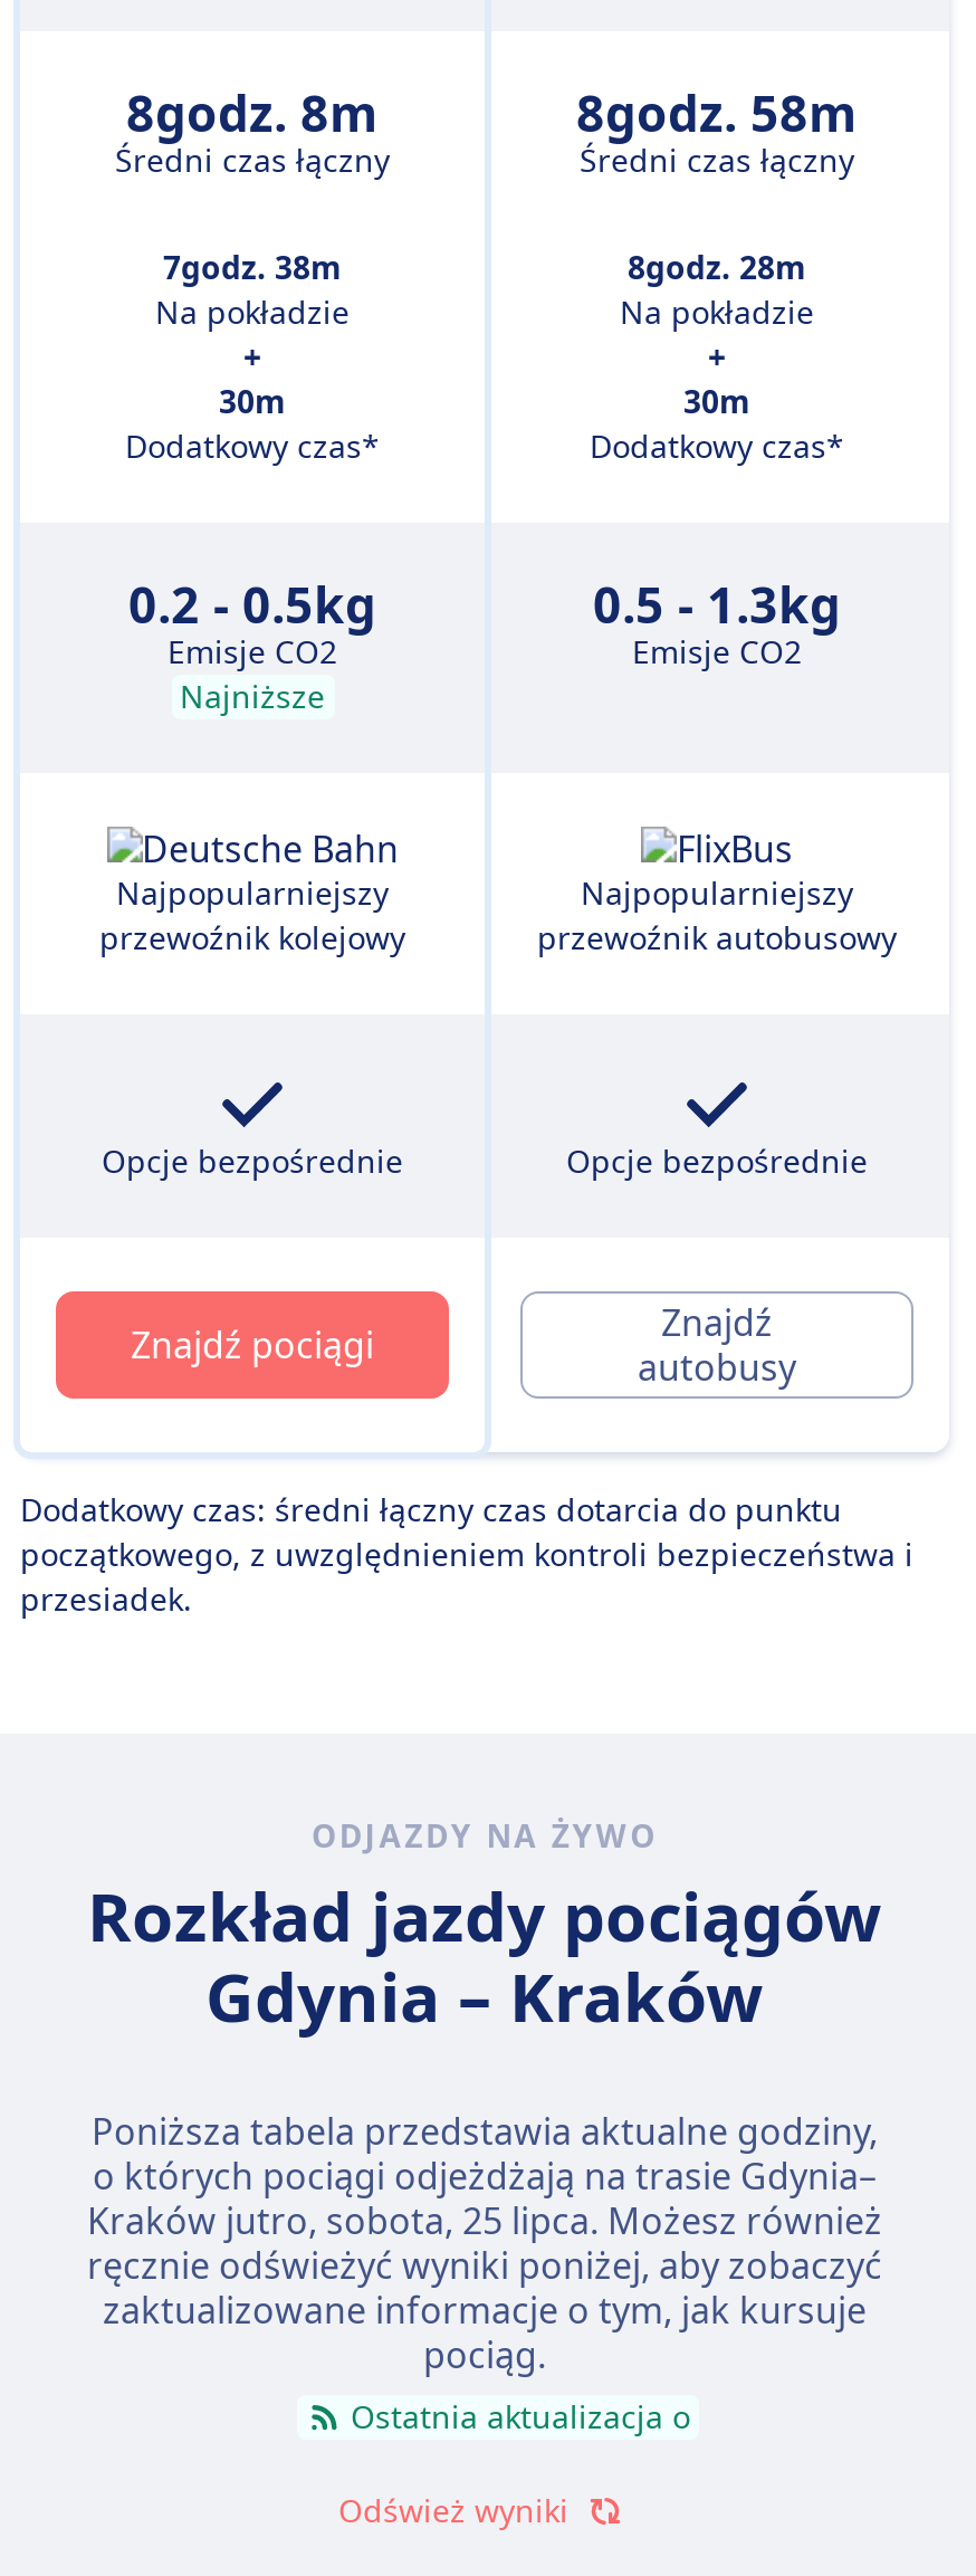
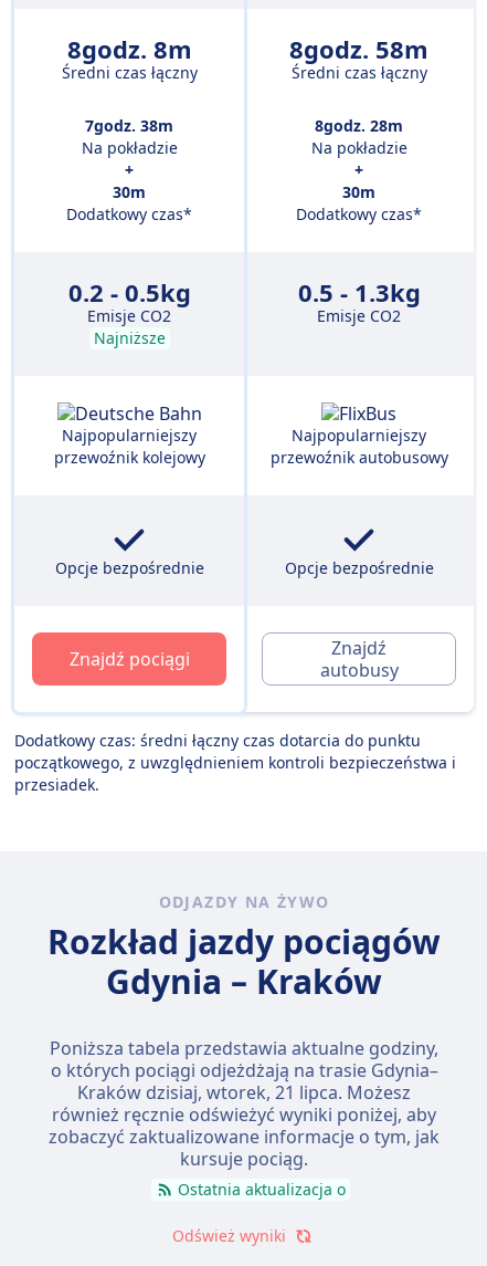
[87,2196,882,2379] Kraków jutro, sobota, 25 lipca. Możesz również | ręcznie odświeżyć wyniki poniżej, aby zobaczyć | zaktualizowane informacje o tym, jak kursuje | pociąg. -> [49,1080,440,1171] Kraków dzisiaj, wtorek, 21 lipca. Możesz | również ręcznie odświeżyć wyniki poniżej, aby | zobaczyć zaktualizowane informacje o tym, jak | kursuje pociąg.

